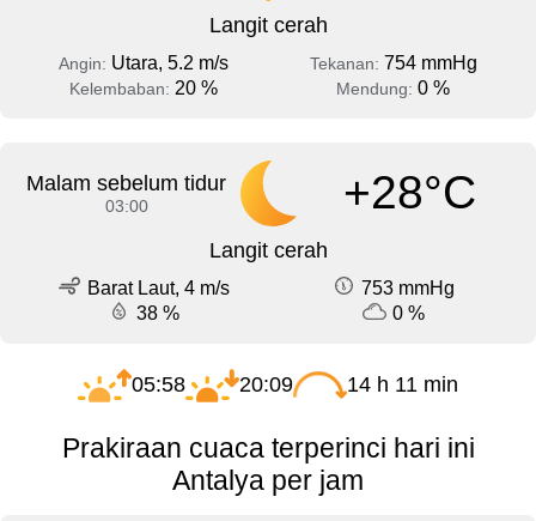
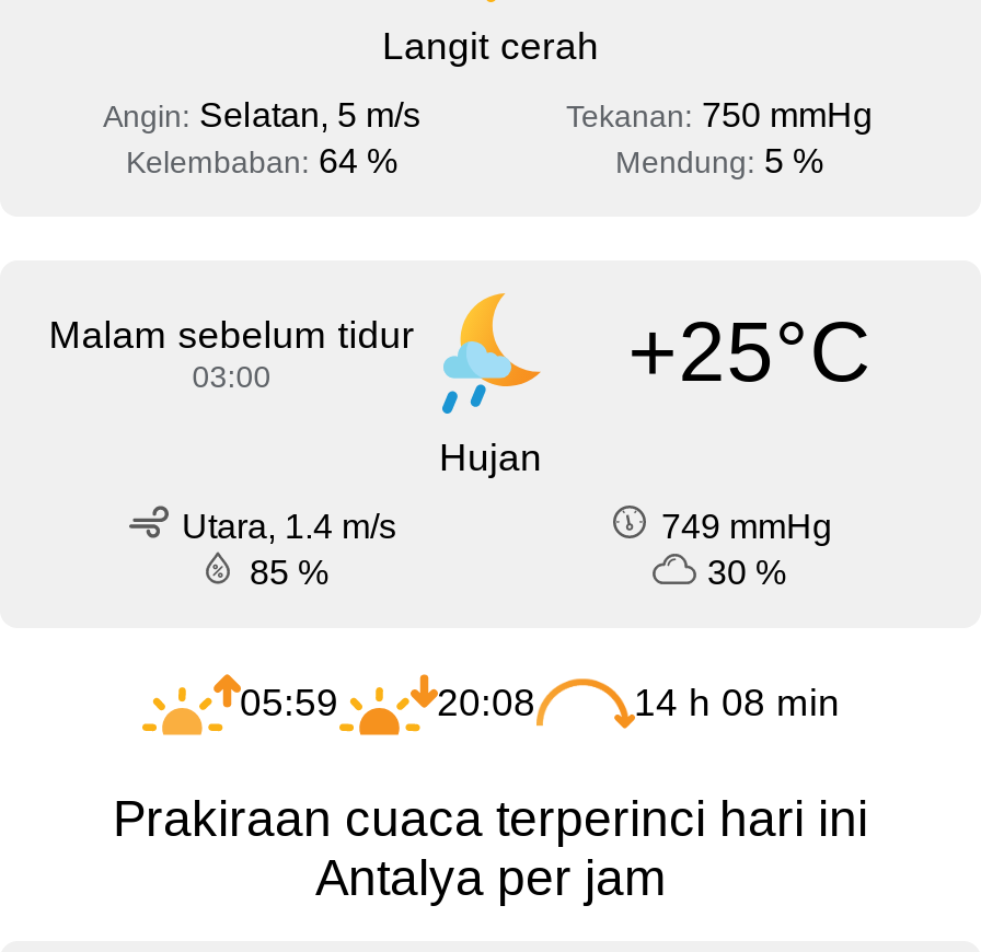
[58,53,228,73] Angin: Utara, 5.2 m/s -> [103,96,420,133] Angin: Selatan, 5 m/s
[309,53,477,73] Tekanan: 754 mmHg -> [566,96,873,133] Tekanan: 750 mmHg
[69,78,217,98] Kelembaban: 20 % -> [126,142,397,179] Kelembaban: 64 %
[336,78,450,98] Mendung: 0 % -> [615,142,823,179] Mendung: 5 %
[209,160,476,262] [image] | +28°C | Langit cerah -> [439,291,871,479] [image] | +25°C | Hujan
[87,278,455,323] Barat Laut, 4 m/s | 753 mmHg | 38 % | 0 % -> [182,508,832,591] Utara, 1.4 m/s | 749 mmHg | 85 % | 30 %
[132,372,458,396] 05:58 | 20:09 | 14 h 11 min -> [240,680,840,724] 05:59 | 20:08 | 14 h 08 min

